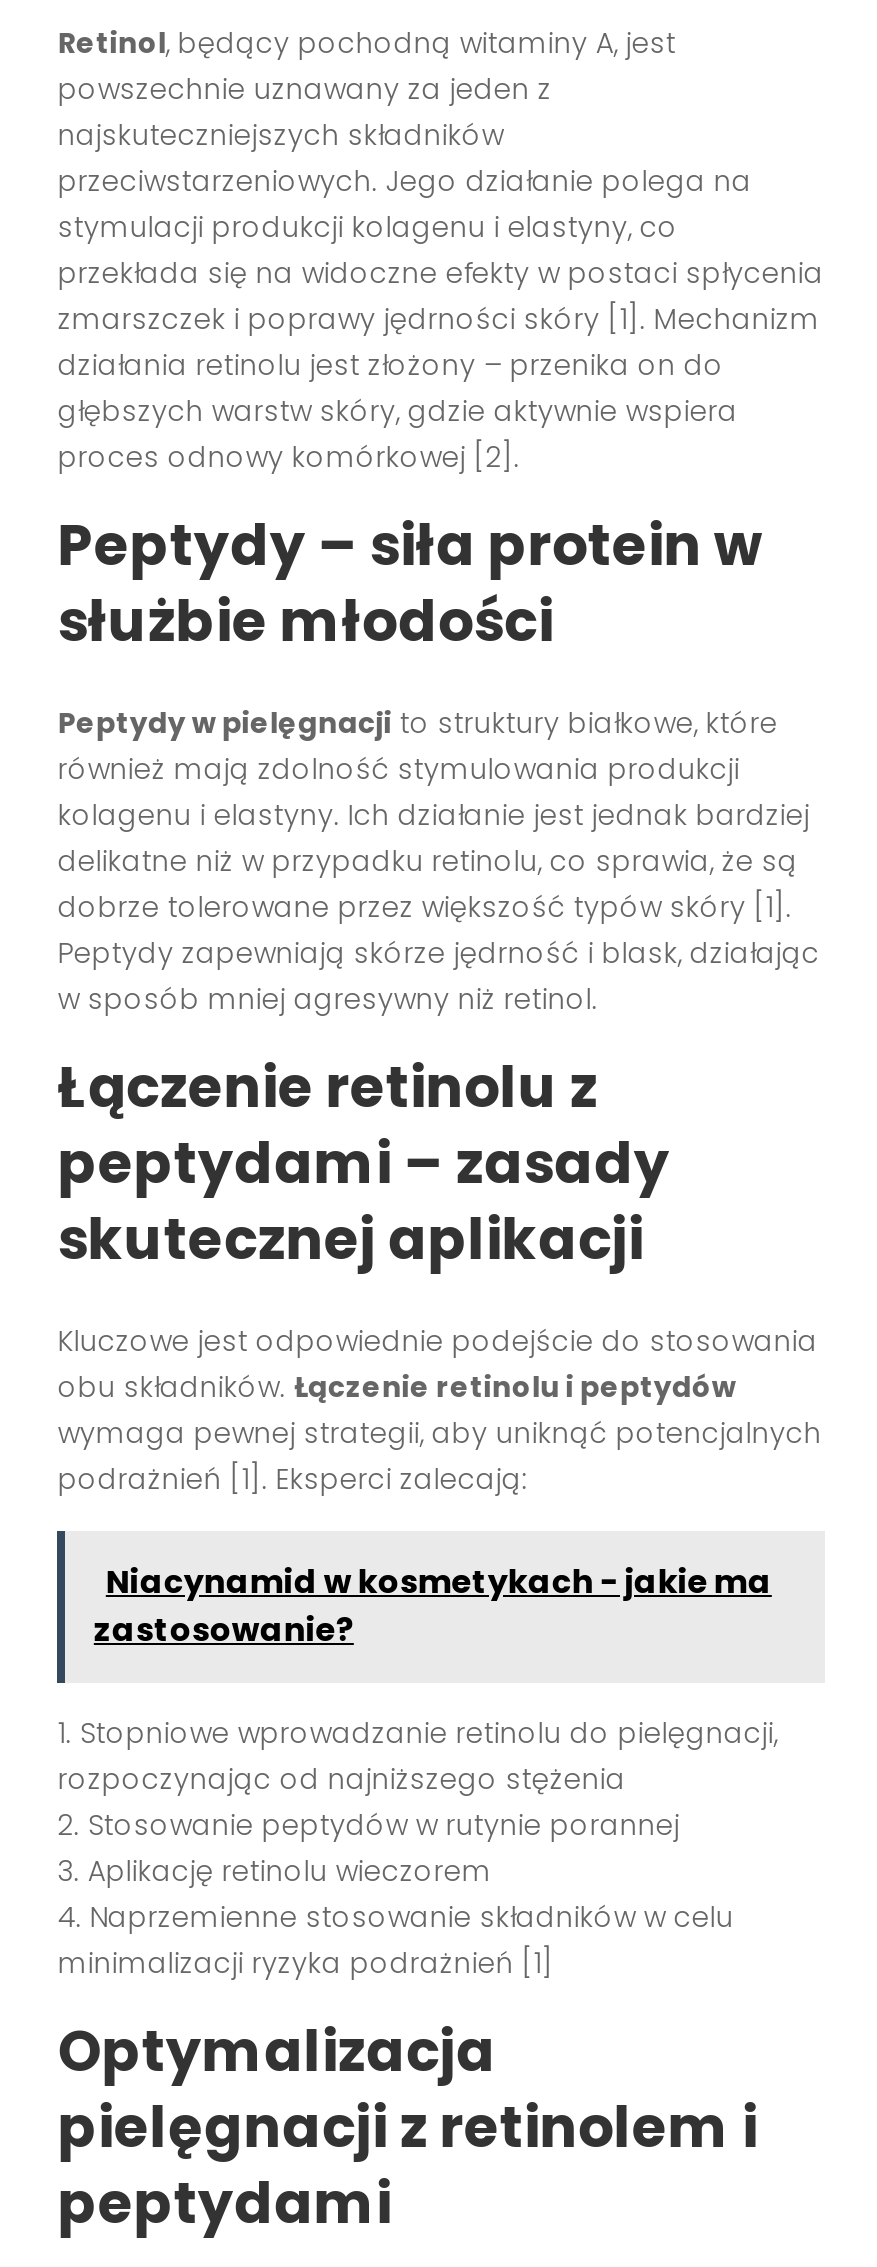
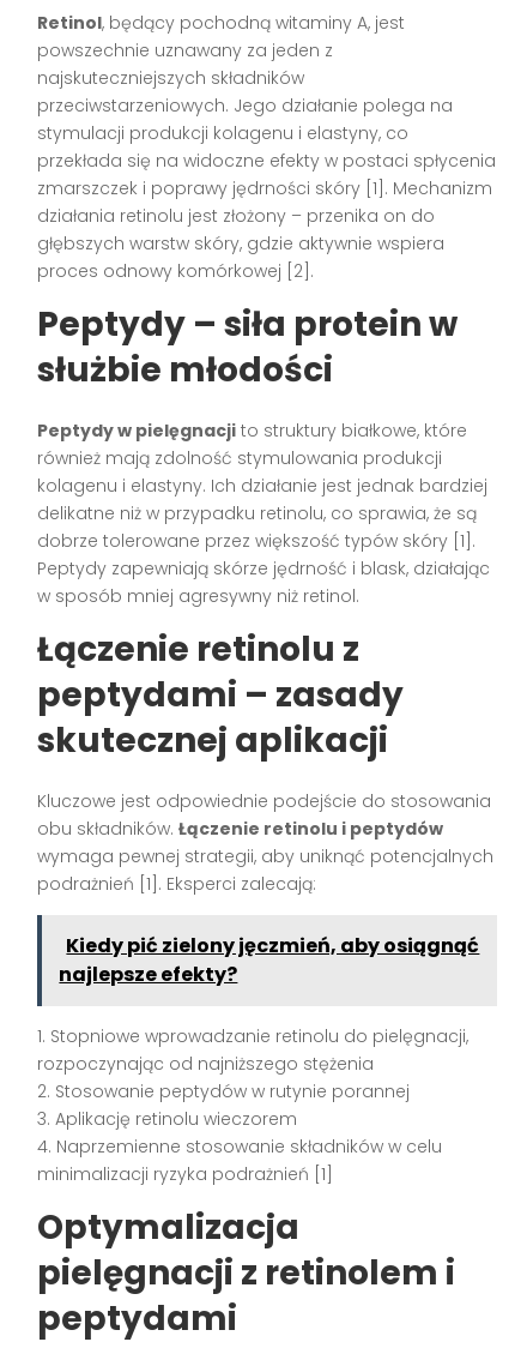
[94,1559,772,1653] Niacynamid w kosmetykach - jakie ma | zastosowanie? -> [59,932,480,988] Kiedy pić zielony jęczmień, aby osiągnąć | najlepsze efekty?

